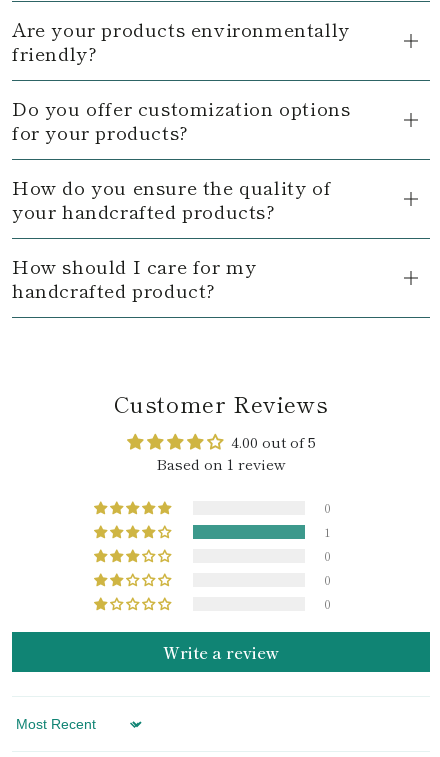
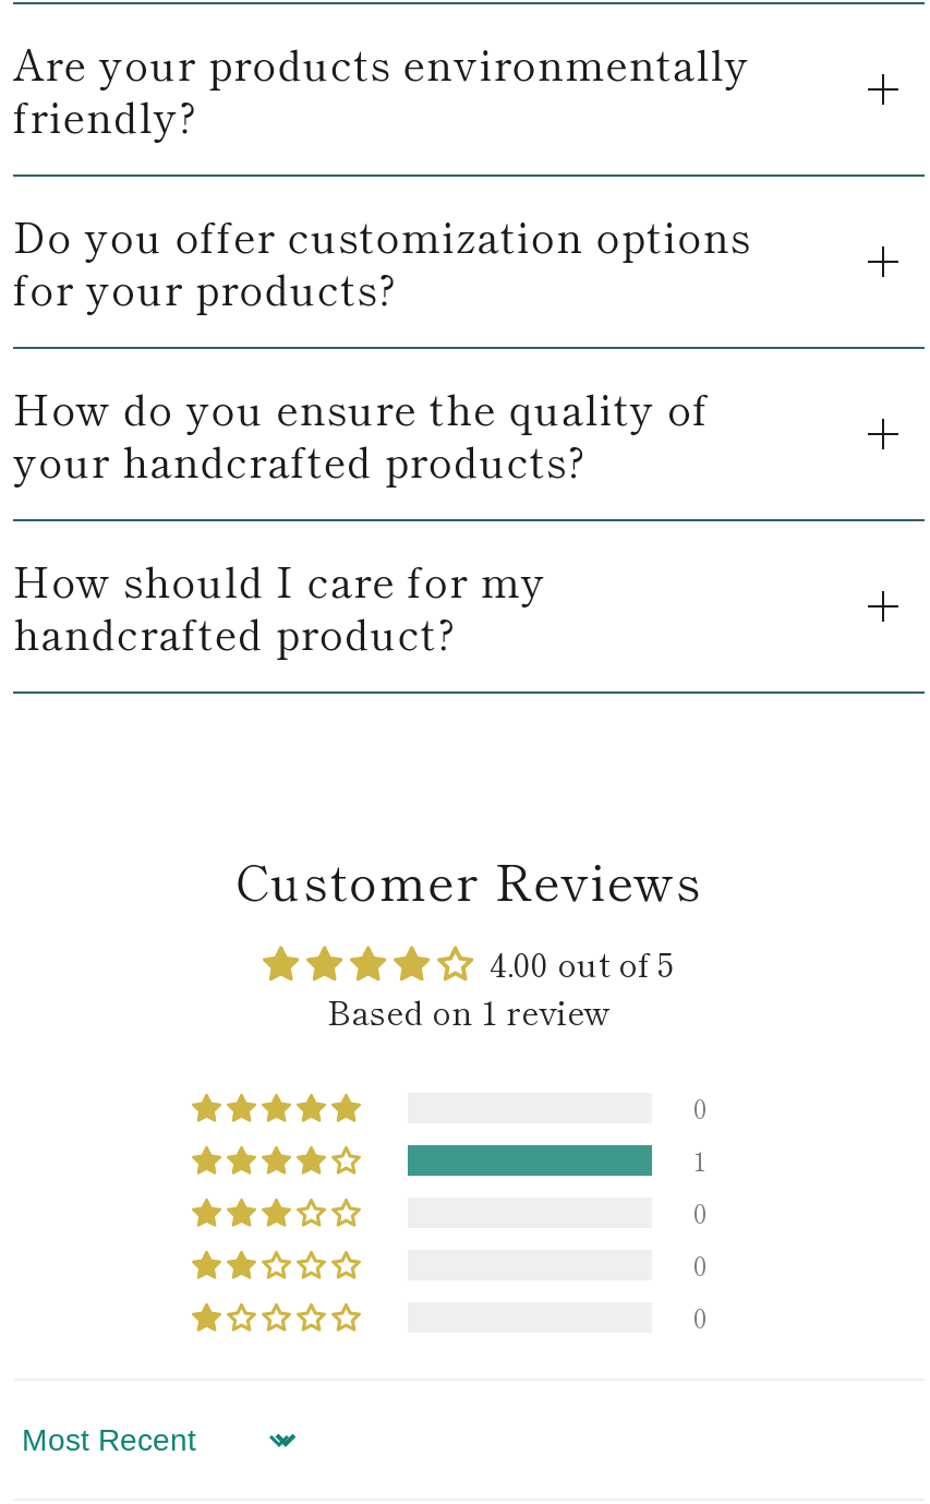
[163,640,279,664] Write a review -> none

